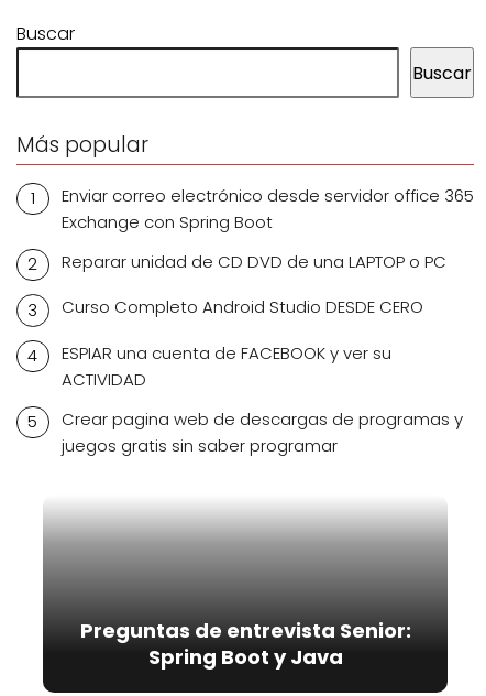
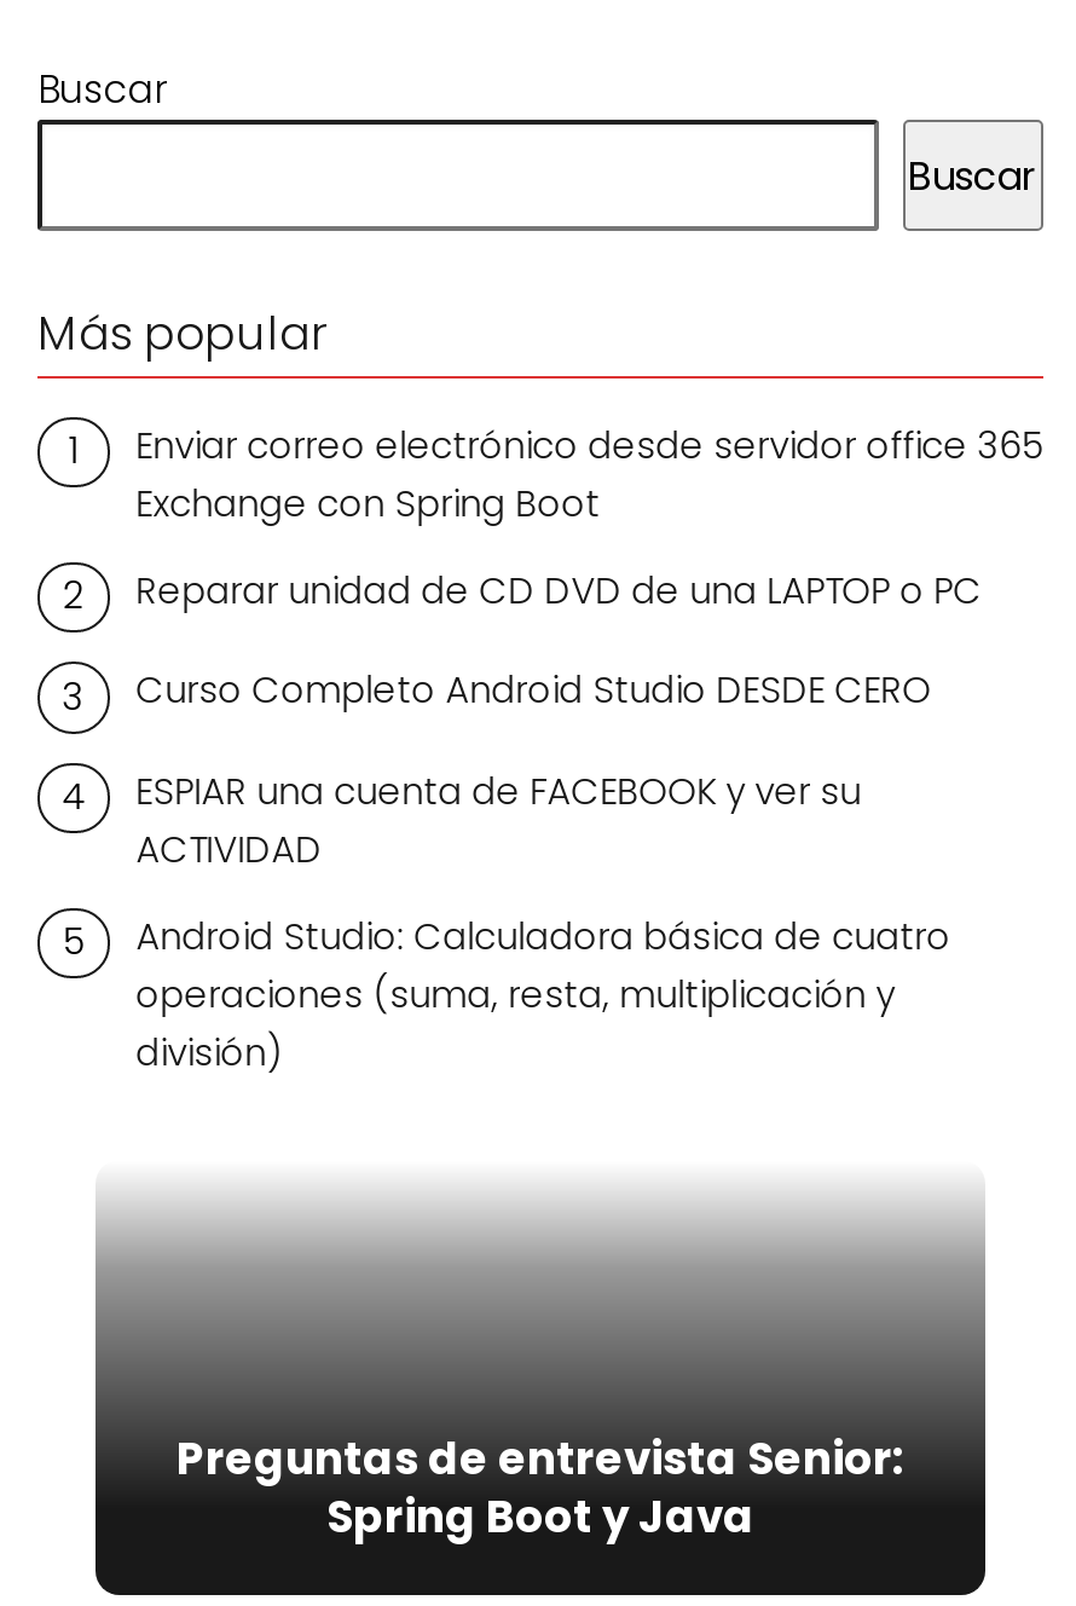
[61,407,463,457] Crear pagina web de descargas de programas y | juegos gratis sin saber programar -> [136,910,951,1077] Android Studio: Calculadora básica de cuatro | operaciones (suma, resta, multiplicación y | división)

